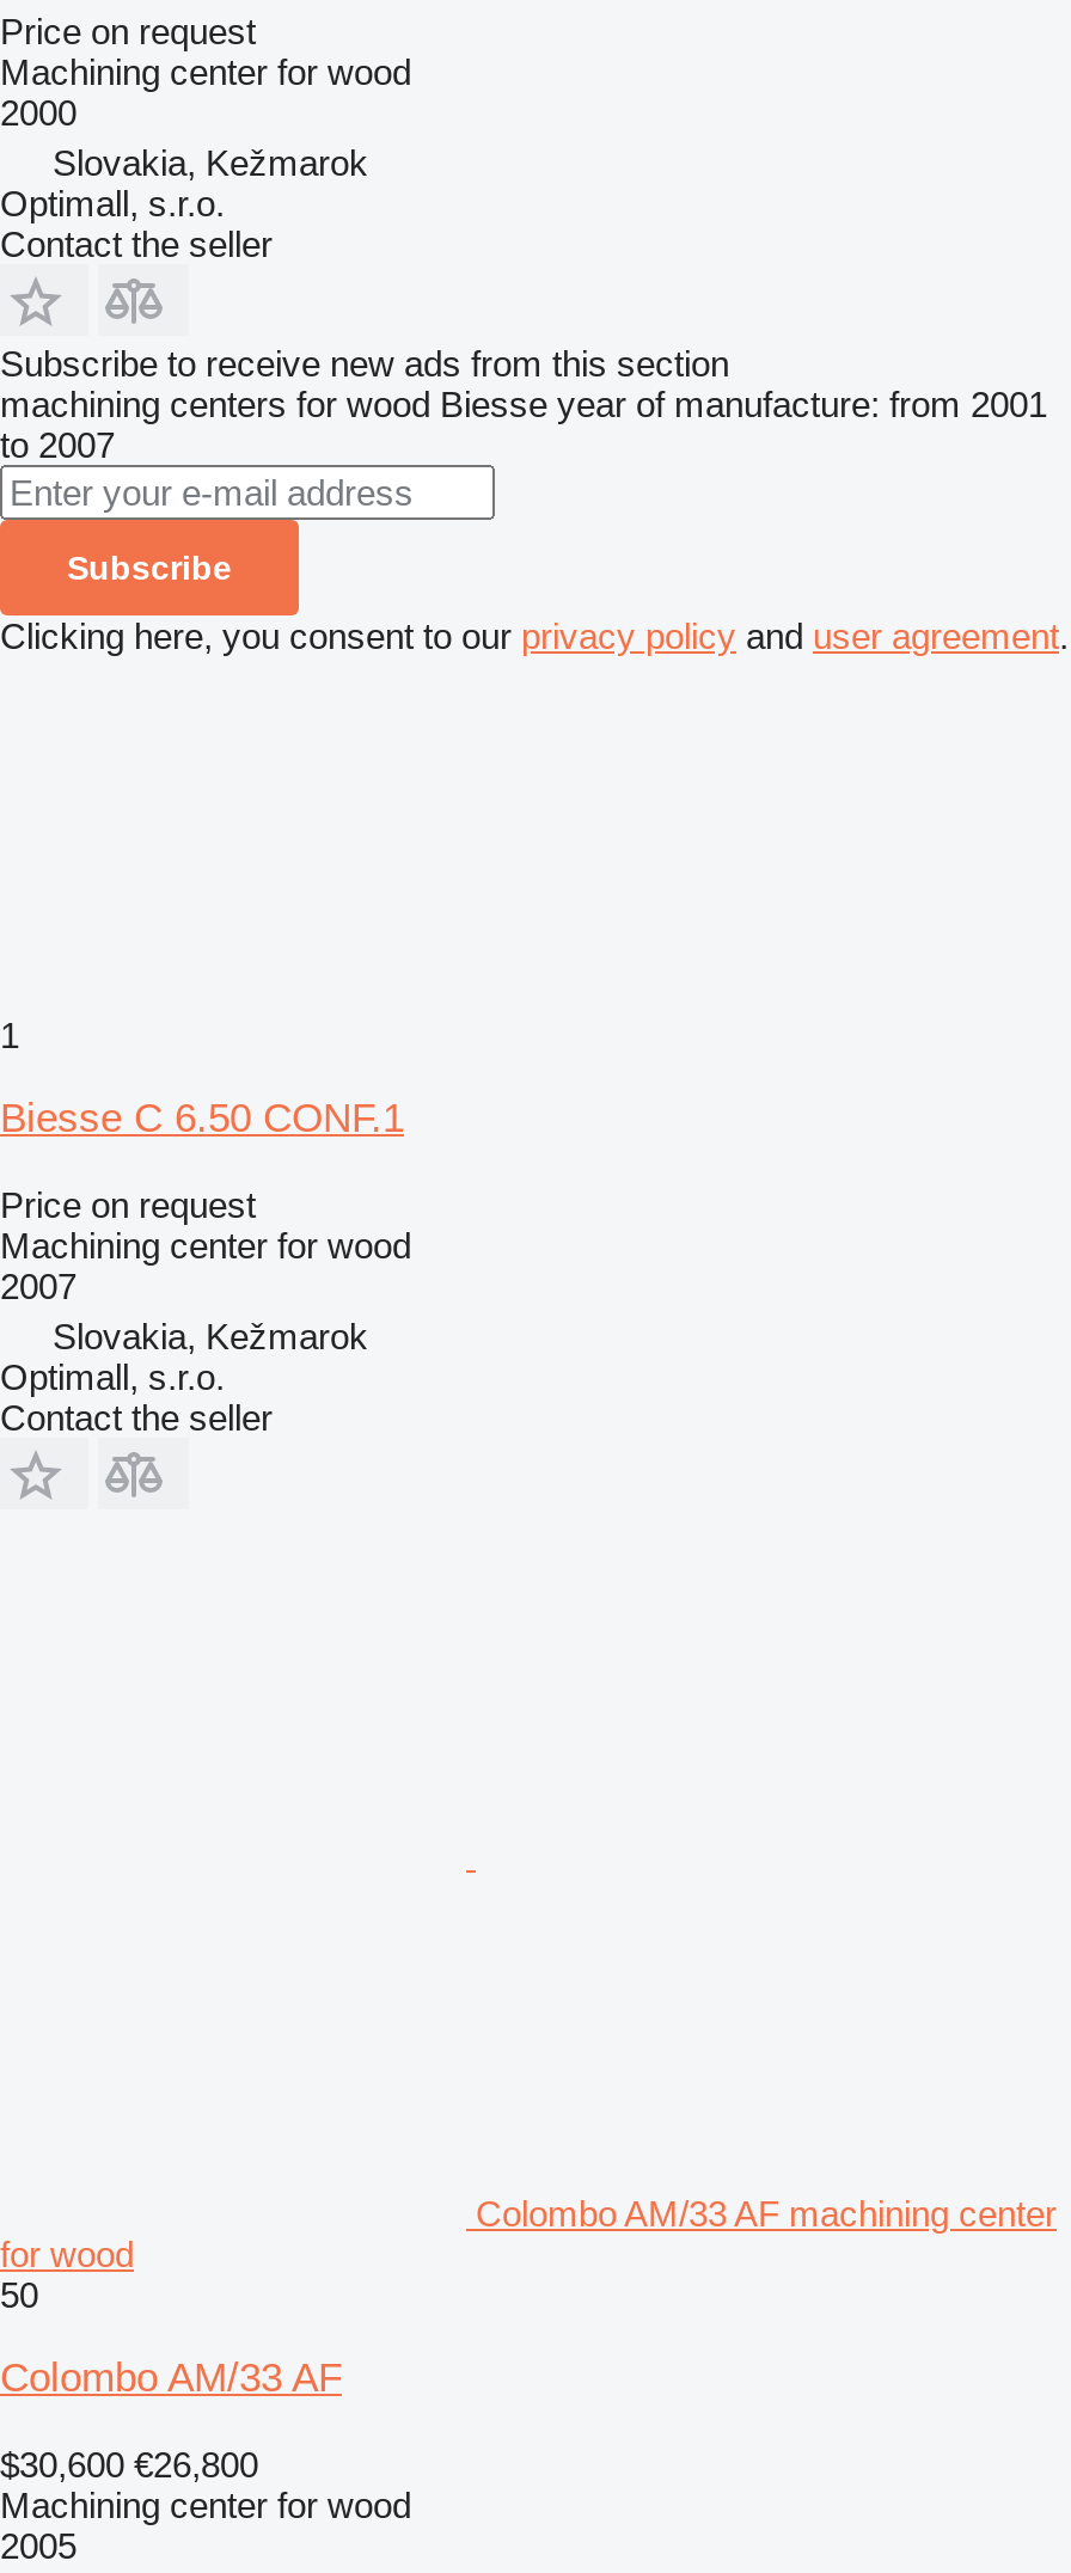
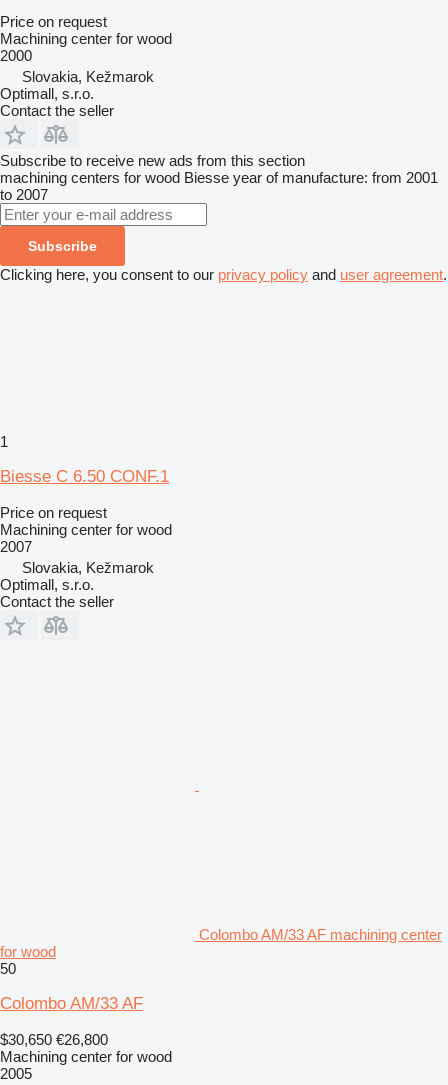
[0,2444,258,2484] $30,600 €26,800 -> [0,1031,108,1048] $30,650 €26,800

